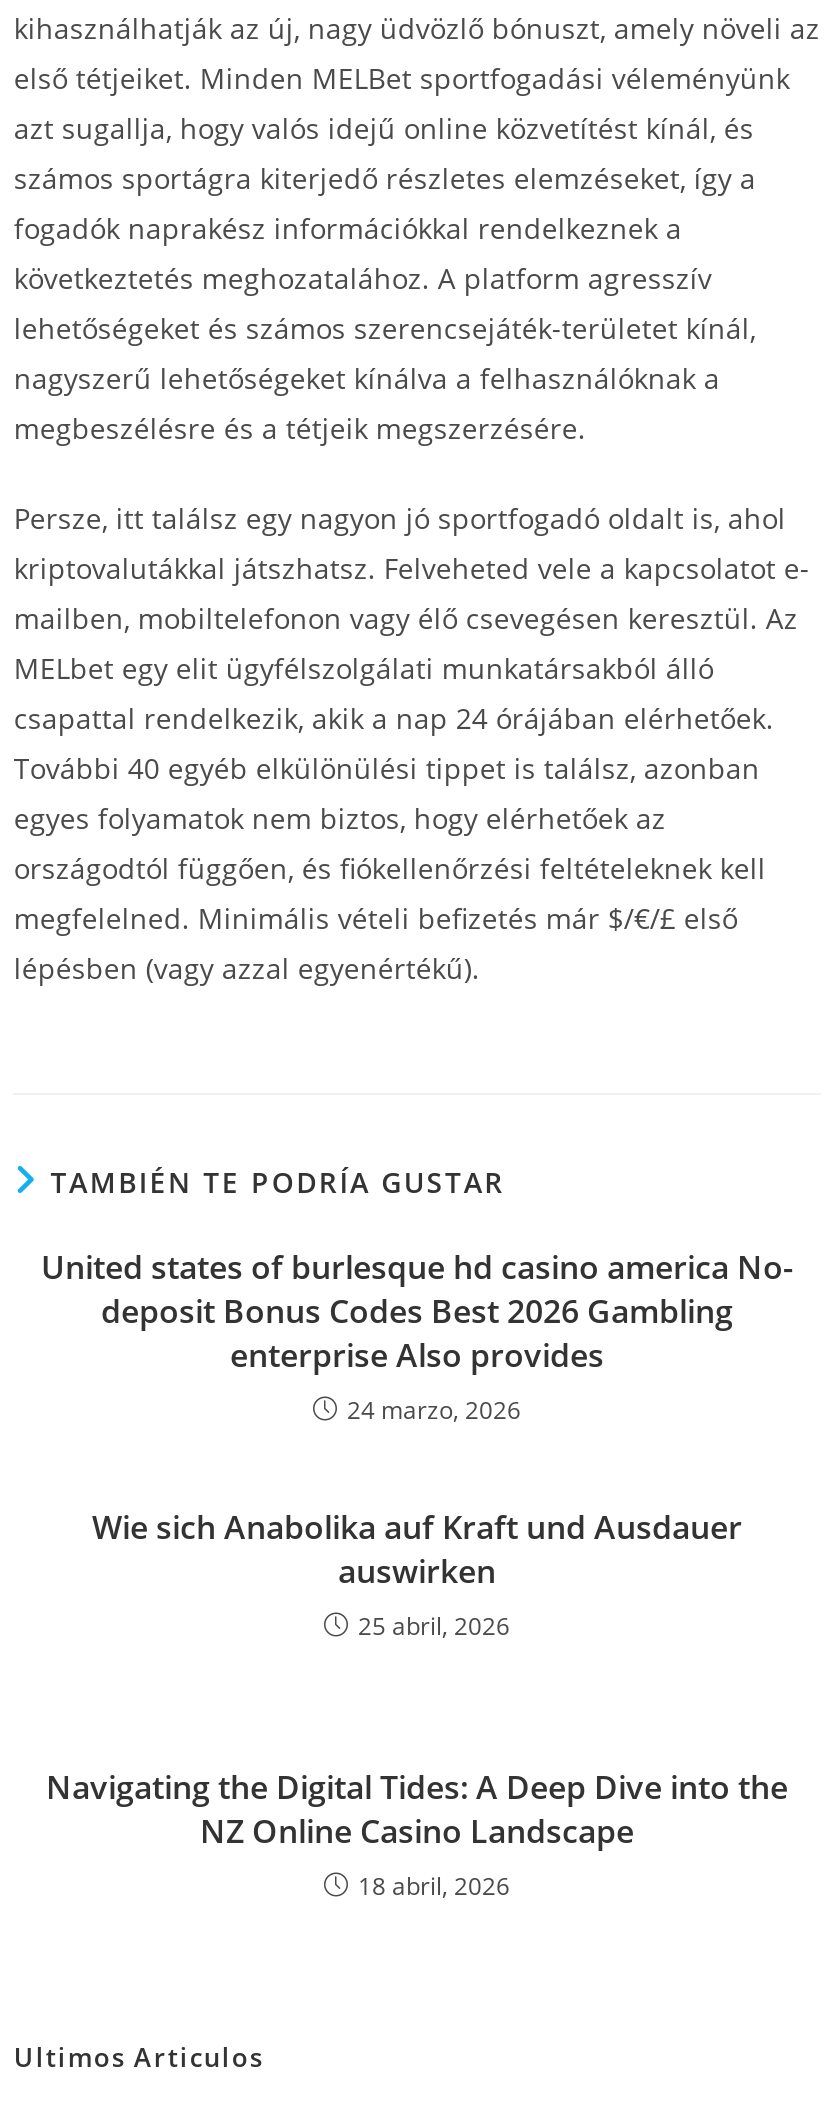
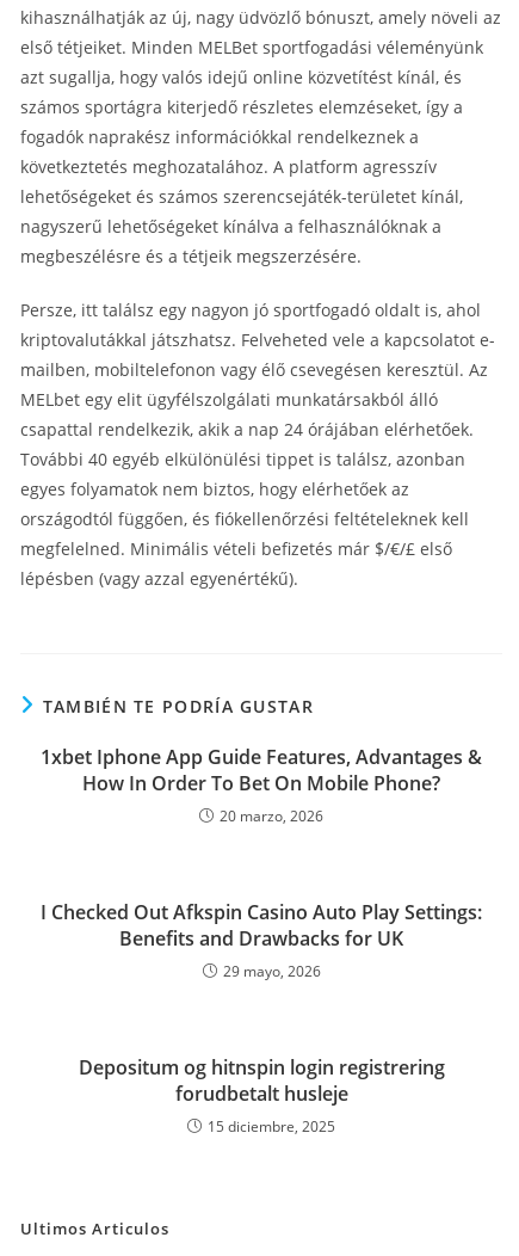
[41,1244,793,1426] United states of burlesque hd casino america No- | deposit Bonus Codes Best 2026 Gambling | enterprise Also provides | 24 marzo, 2026 -> [41,743,482,826] 1xbet Iphone App Guide Features, Advantages & | How In Order To Bet On Mobile Phone? | 20 marzo, 2026
[92,1504,742,1642] Wie sich Anabolika auf Kraft und Ausdauer | auswirken | 25 abril, 2026 -> [41,899,482,981] I Checked Out Afkspin Casino Auto Play Settings: | Benefits and Drawbacks for UK | 29 mayo, 2026
[46,1764,788,1902] Navigating the Digital Tides: A Deep Dive into the | NZ Online Casino Landscape | 18 abril, 2026 -> [78,1054,444,1136] Depositum og hitnspin login registrering | forudbetalt husleje | 15 diciembre, 2025

